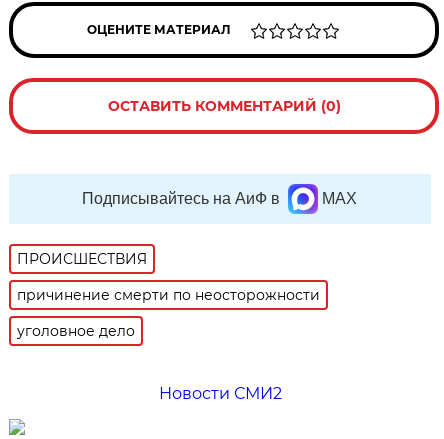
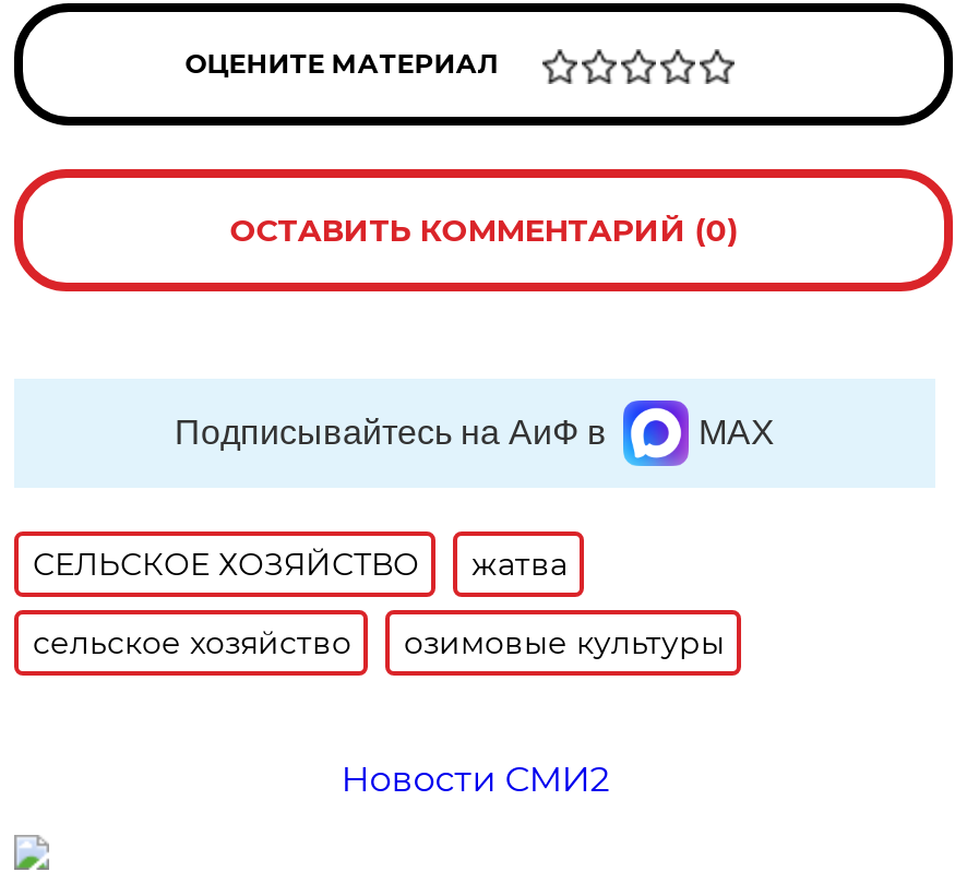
[17,250,320,340] ПРОИСШЕСТВИЯ | причинение смерти по неосторожности | уголовное дело -> [33,545,724,662] СЕЛЬСКОЕ ХОЗЯЙСТВО | жатва | сельское хозяйство | озимовые культуры

